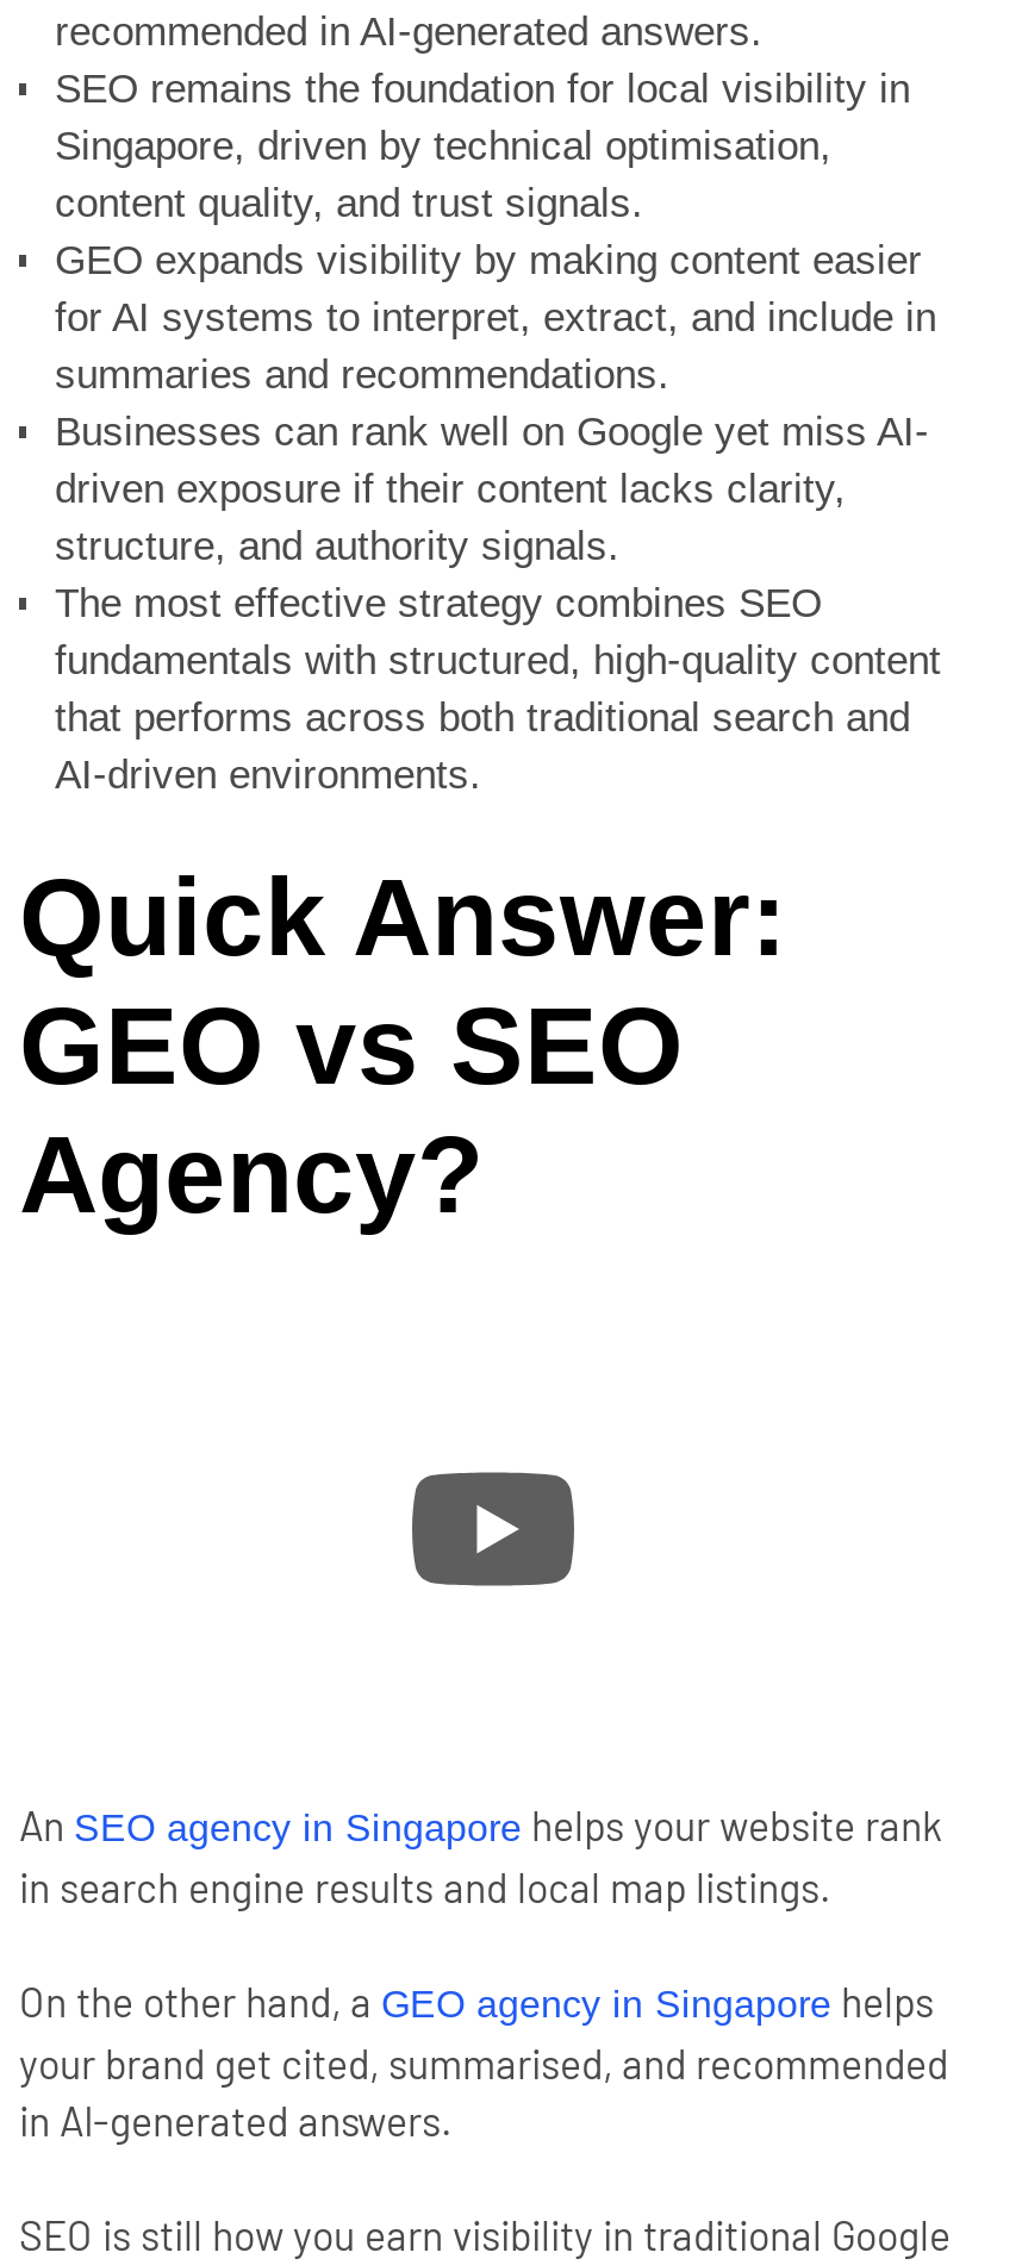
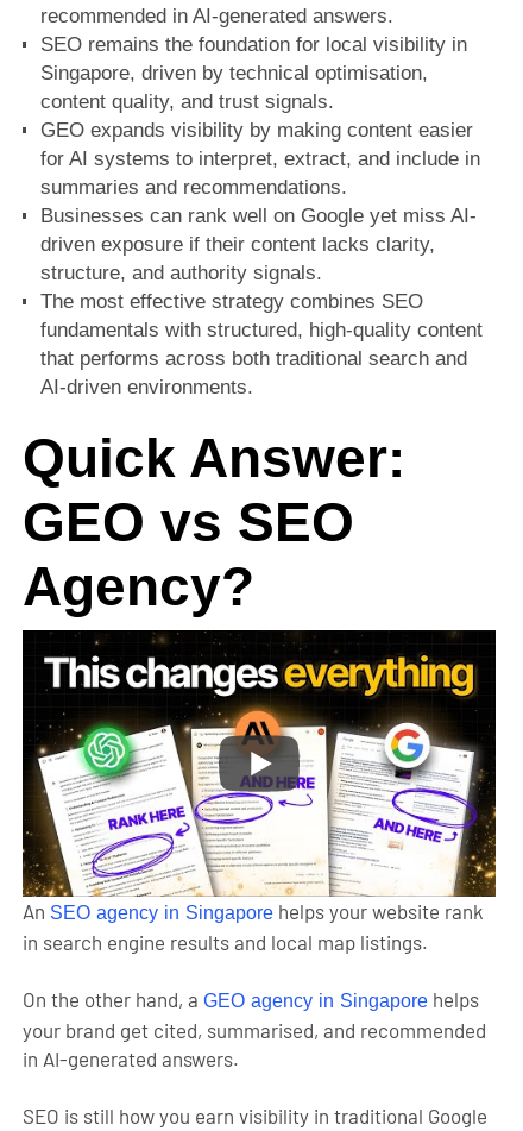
none -> [21,629,497,898] [image]

